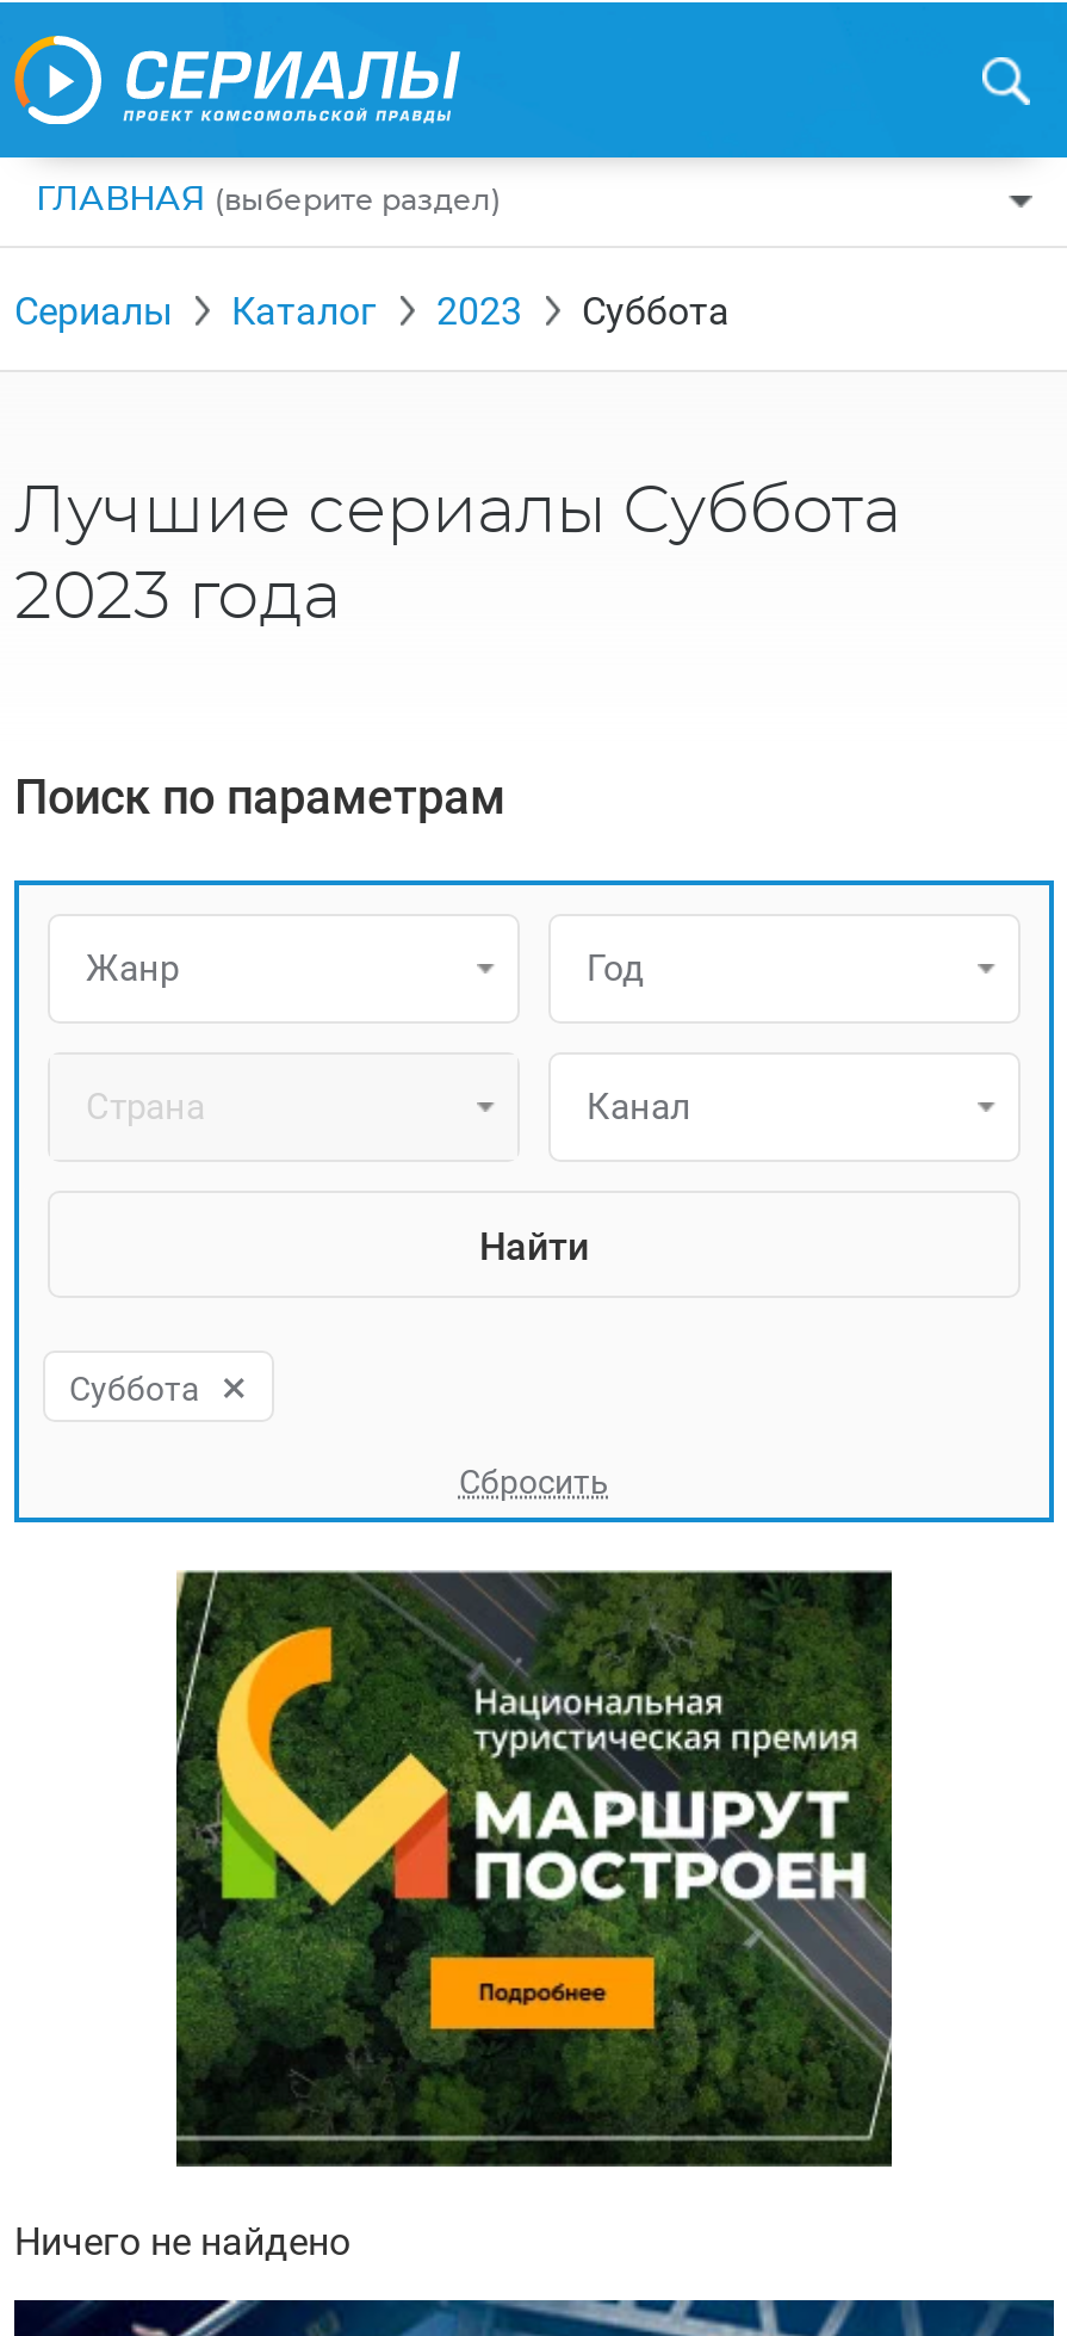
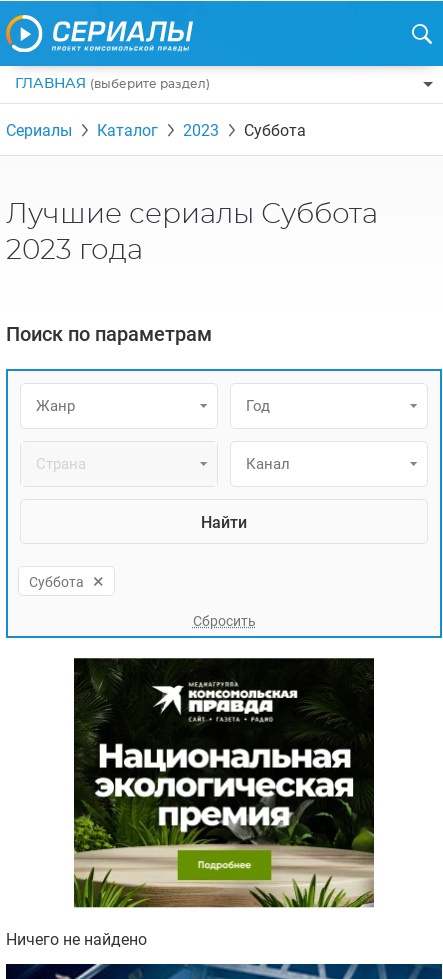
[174,1570,894,2169] [image] -> [73,657,375,908] [image]

